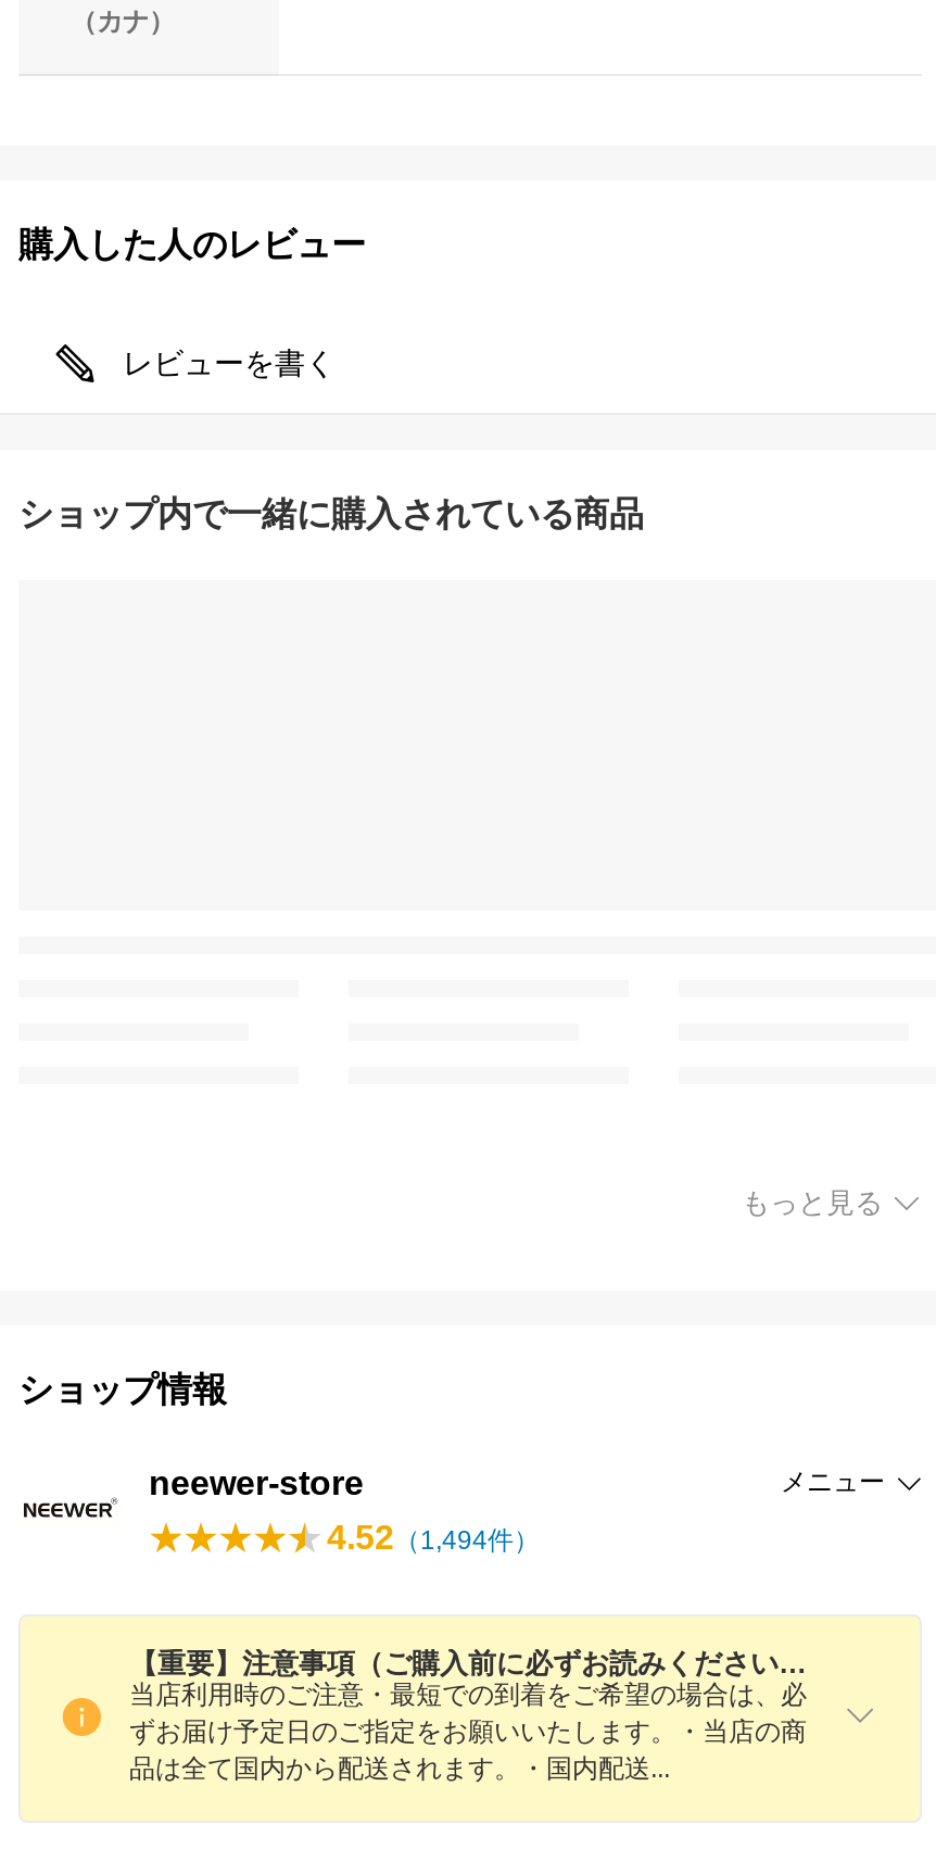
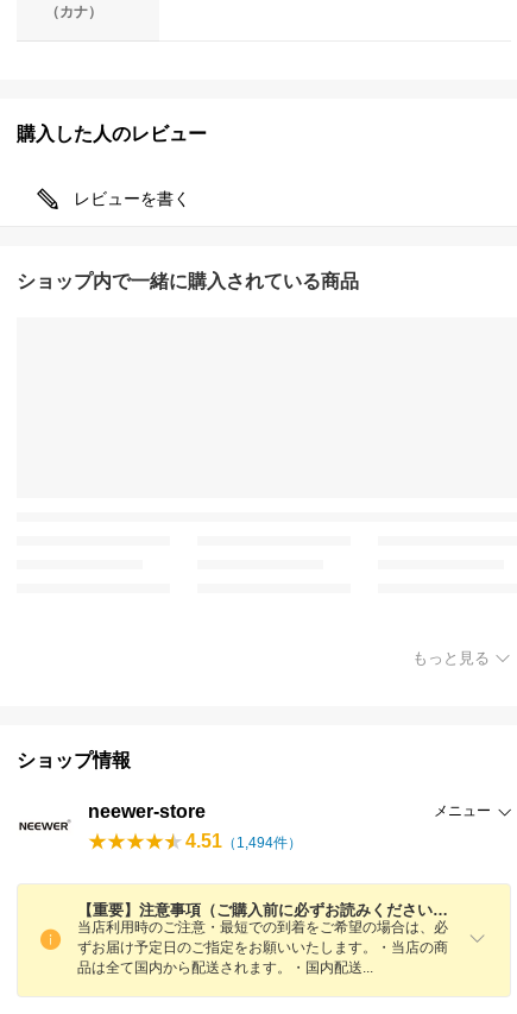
[327,1519,540,1556] 4.52（1,494件） -> [185,831,302,851] 4.51（1,494件）

